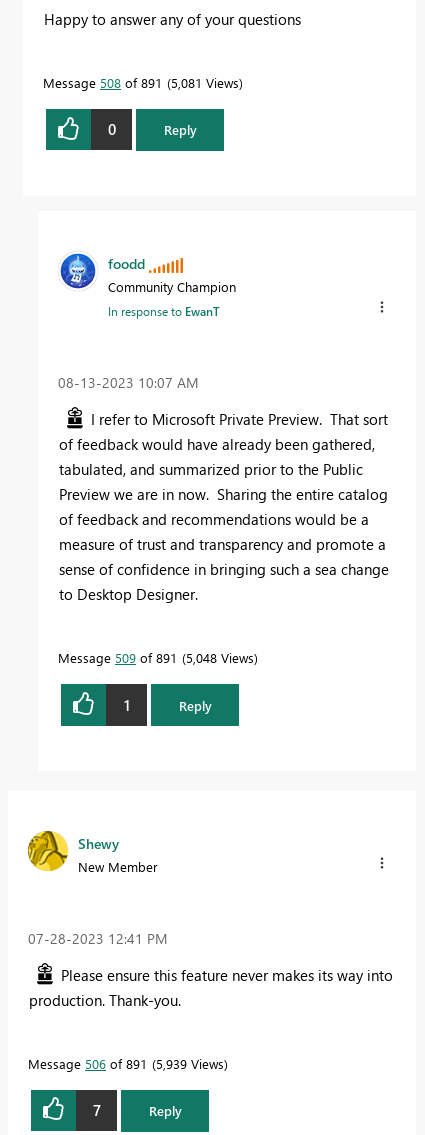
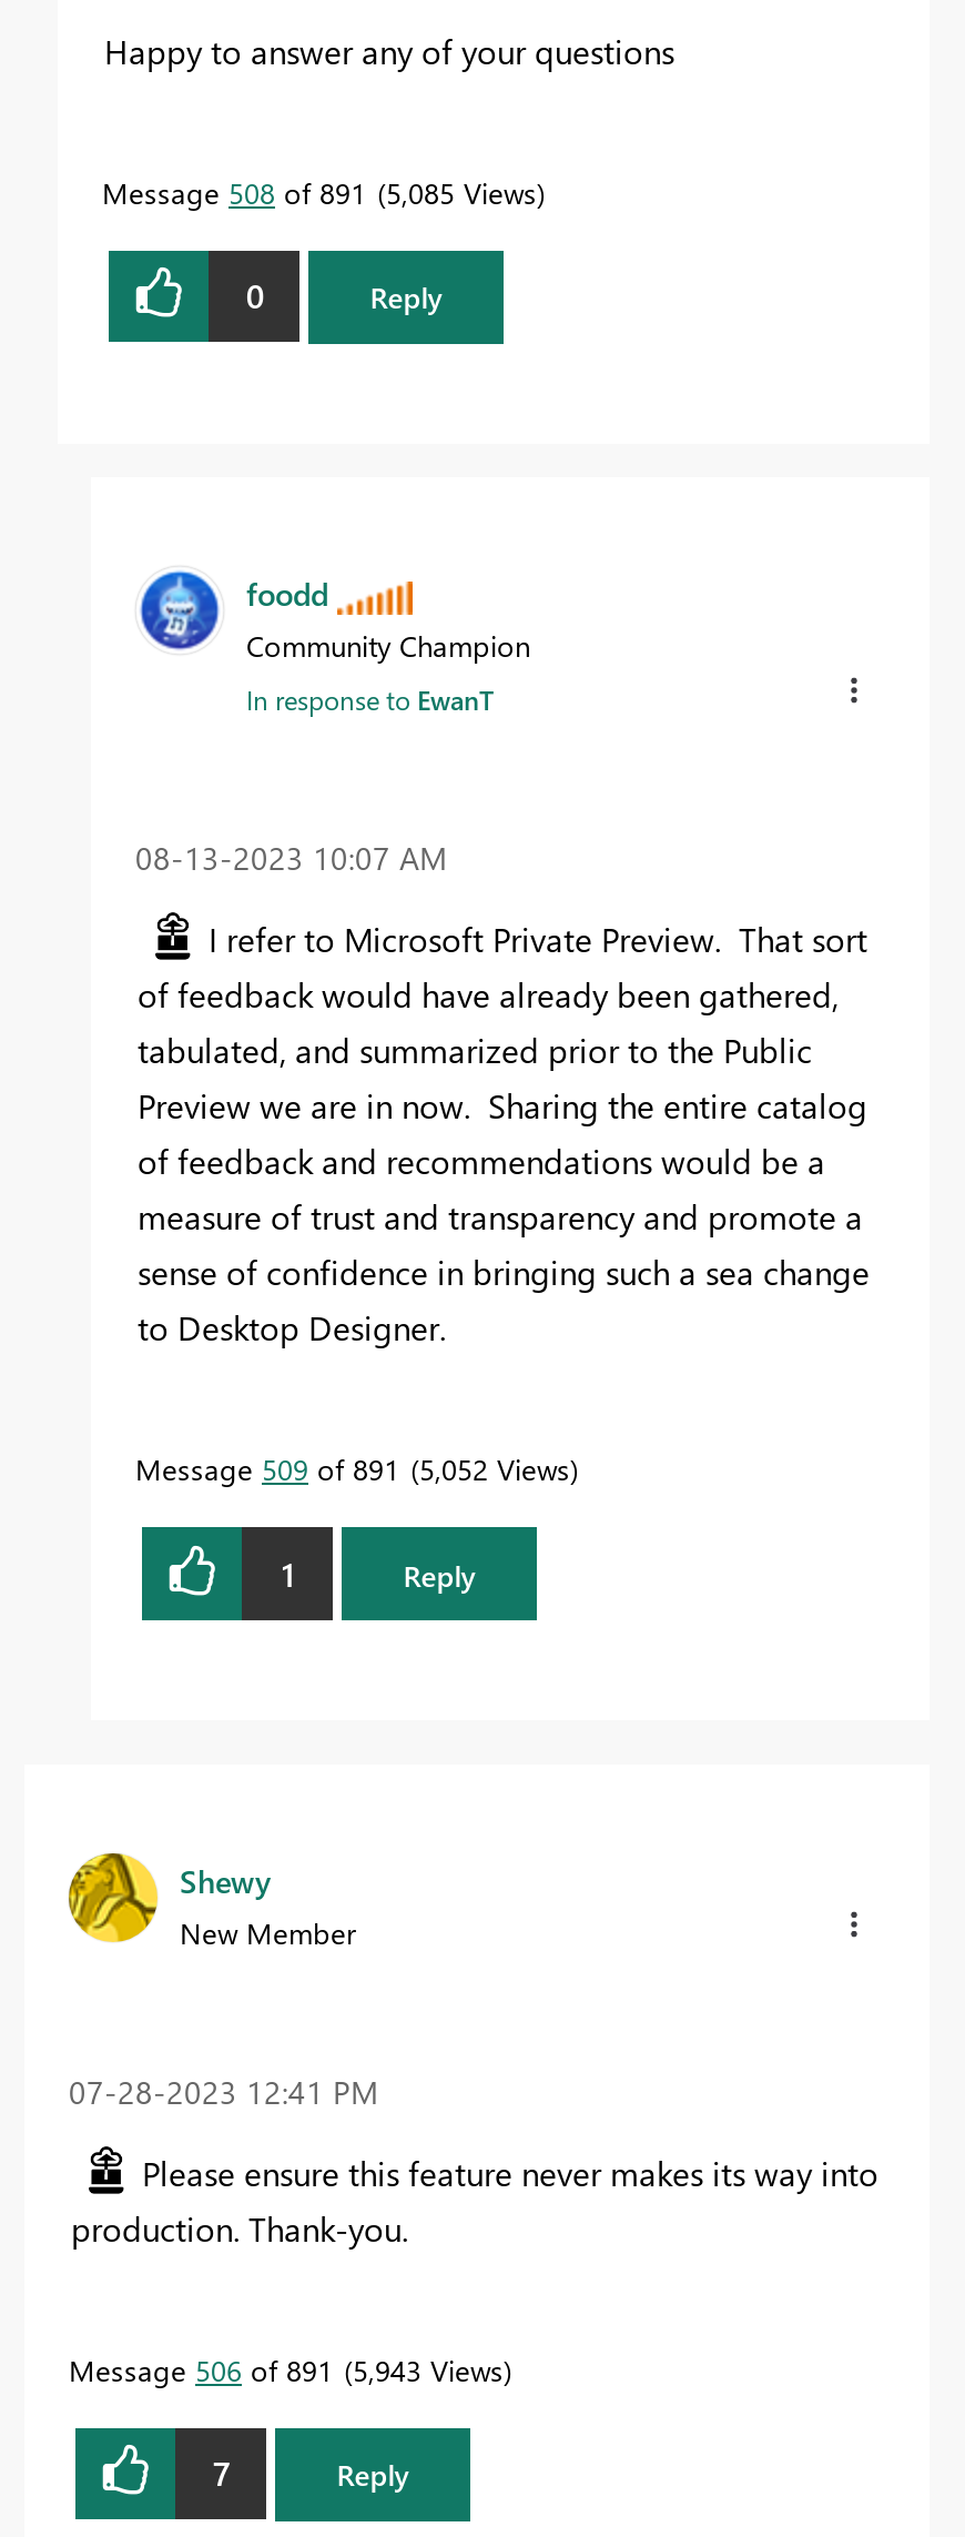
[43,74,239,91] Message 508 of 891 5,081 Views -> [102,172,537,210] Message 508 of 891 5,085 Views
[58,649,254,666] Message 509 of 891 5,048 Views -> [135,1450,570,1487] Message 509 of 891 5,052 Views
[28,1055,224,1072] Message 506 of 891 5,939 Views -> [69,2350,504,2387] Message 506 of 891 5,943 Views

